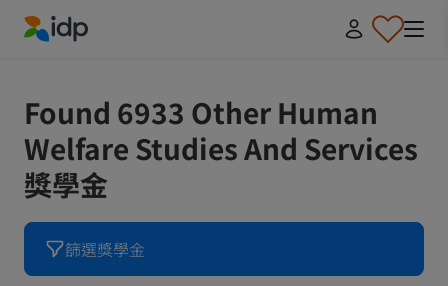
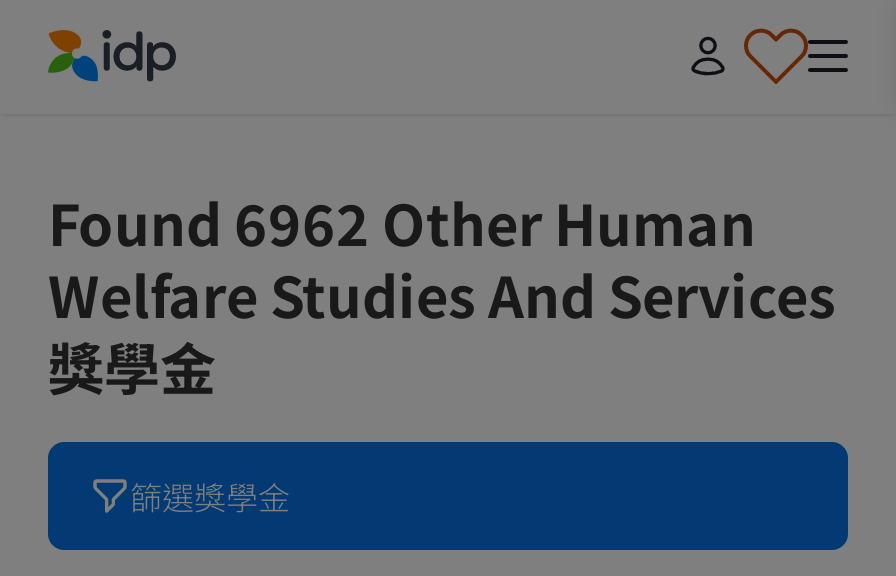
[24,92,378,132] Found 6933 Other Human -> [48,182,756,262] Found 6962 Other Human

